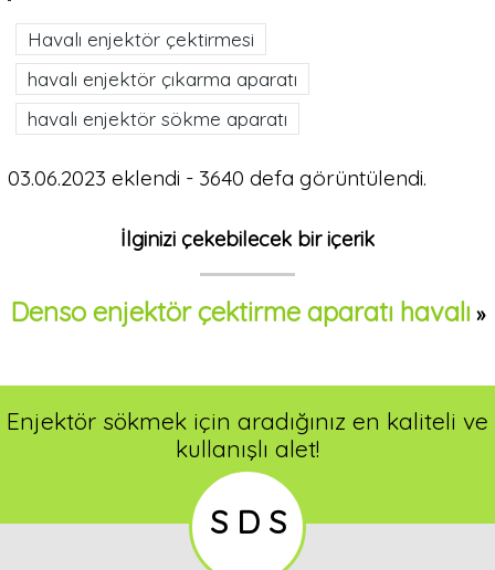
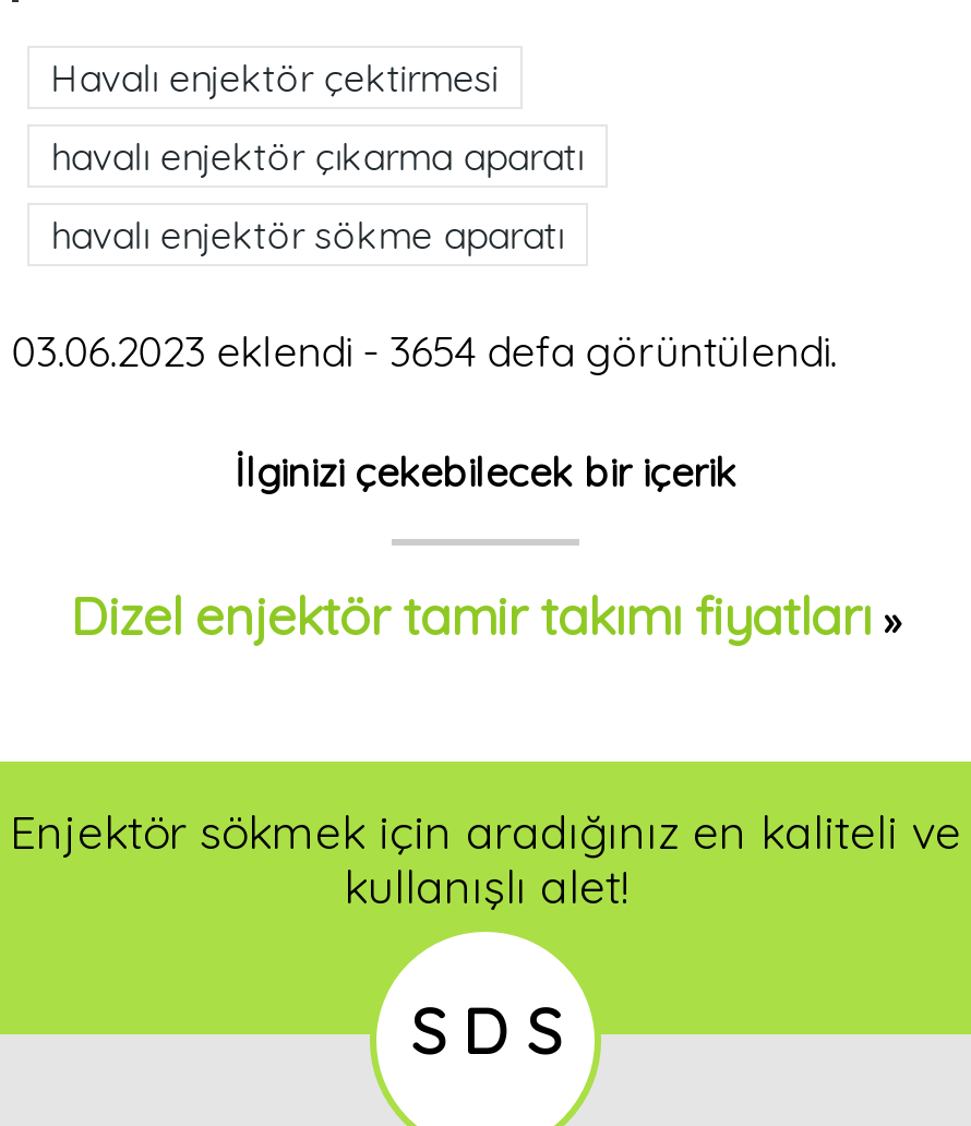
[7,164,426,191] 03.06.2023 eklendi - 3640 defa görüntülendi. -> [11,324,836,377] 03.06.2023 eklendi - 3654 defa görüntülendi.
[10,295,485,328] Denso enjektör çektirme aparatı havalı» -> [71,582,900,648] Dizel enjektör tamir takımı fiyatları»

